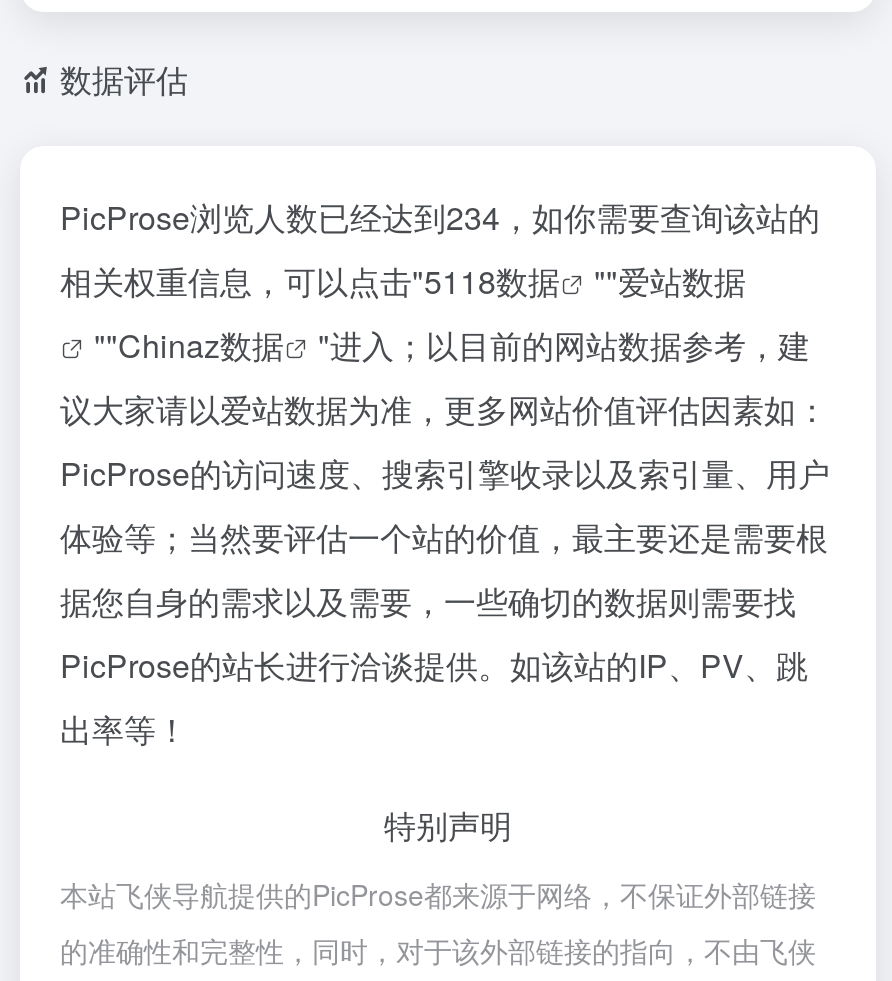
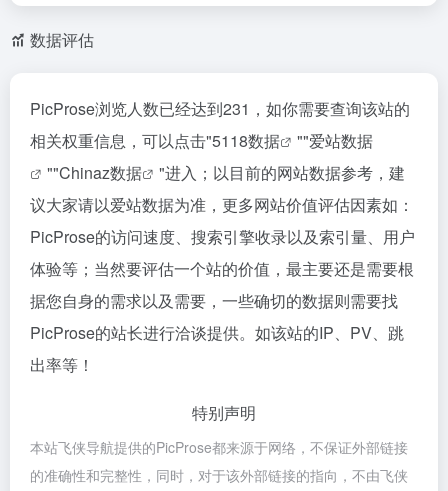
[60,194,820,240] PicProse浏览人数已经达到234，如你需要查询该站的 -> [30,97,410,120] PicProse浏览人数已经达到231，如你需要查询该站的

